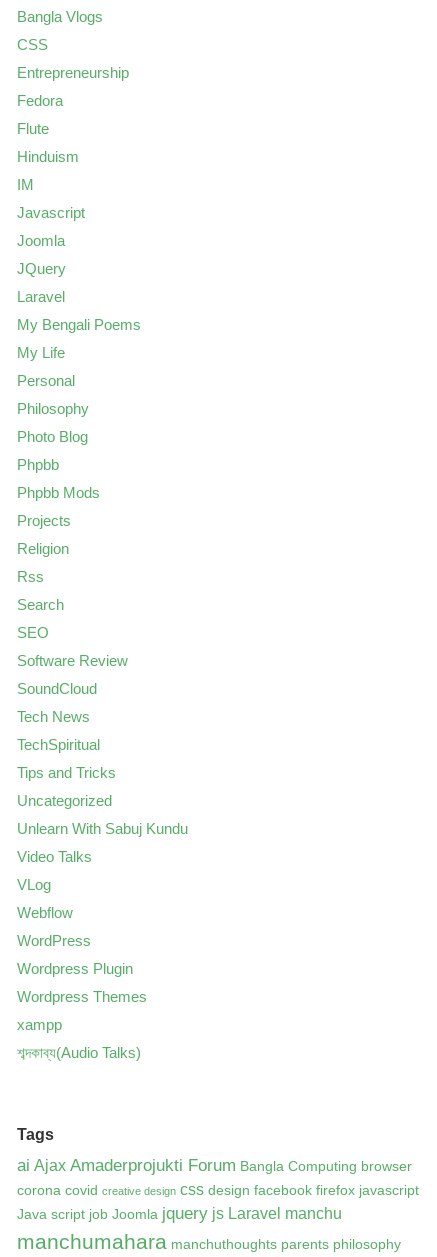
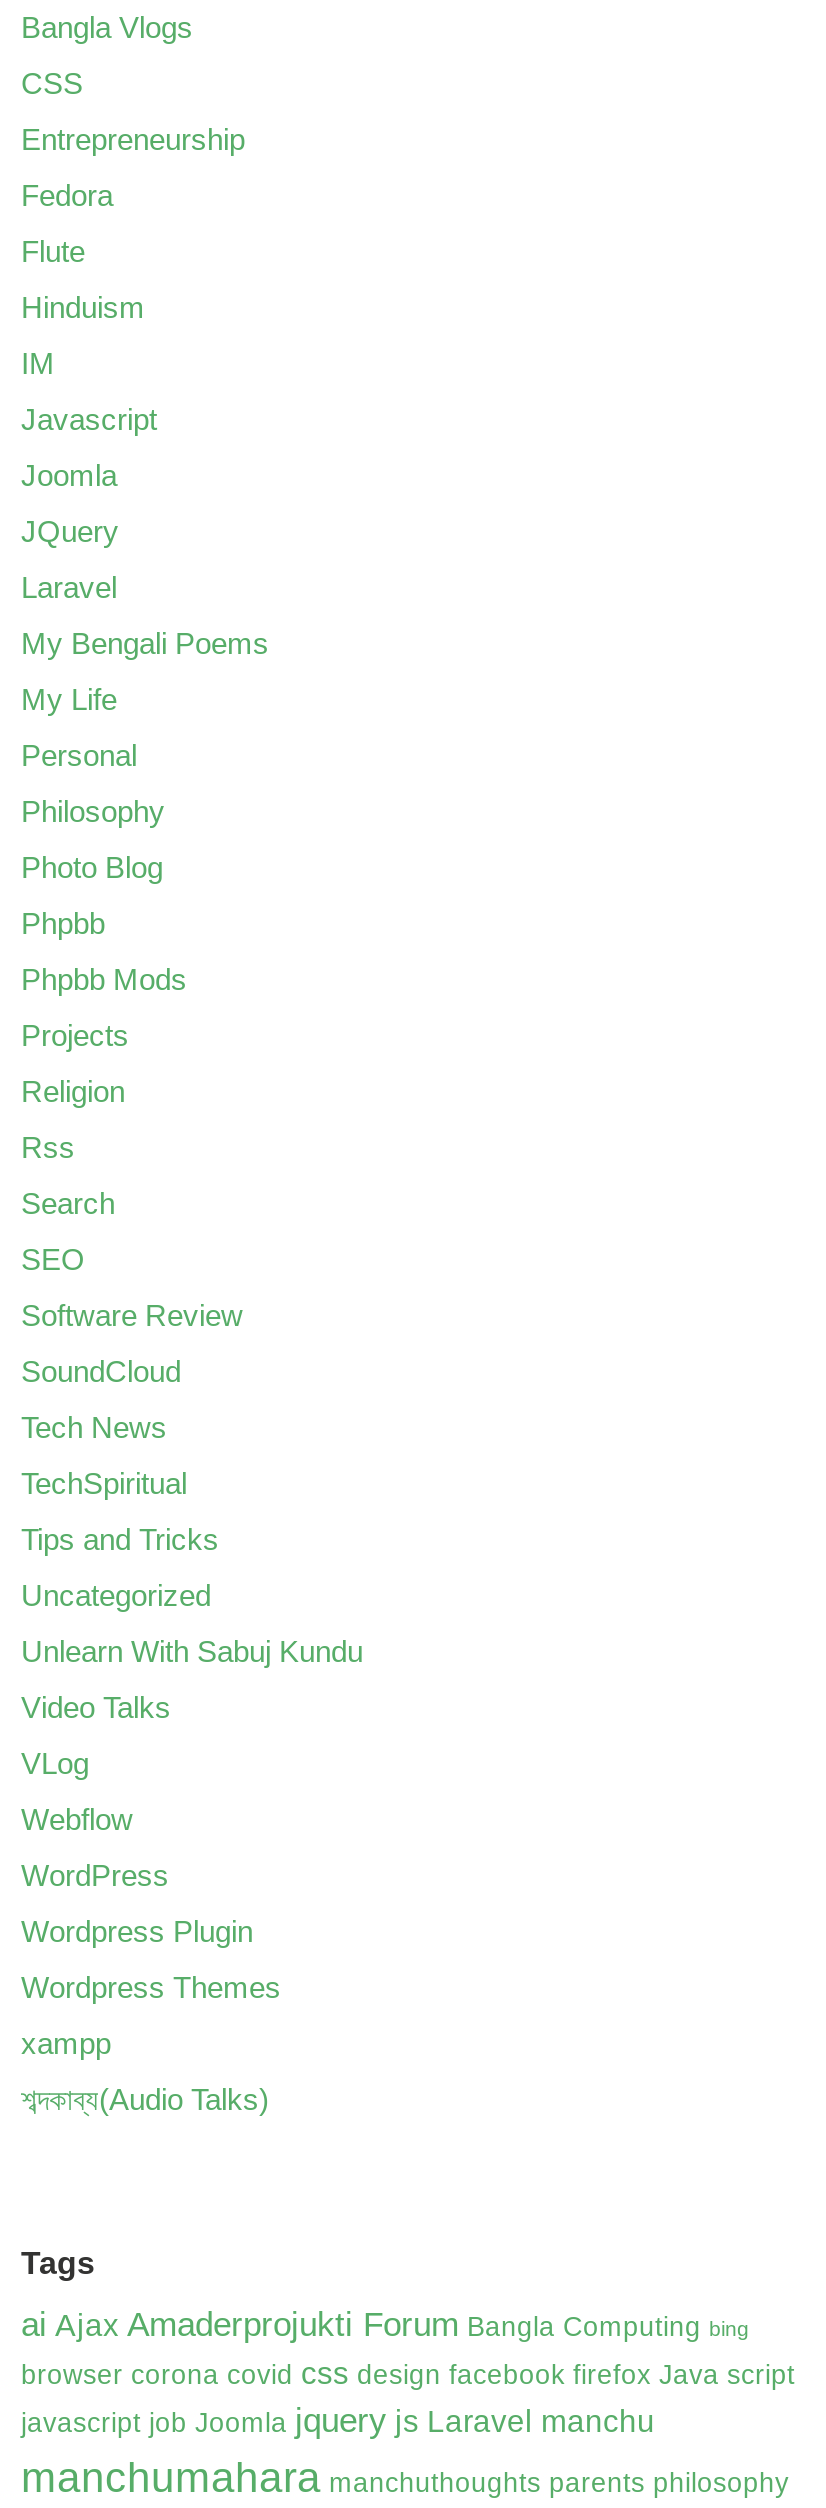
[17,1155,419,1223] ai Ajax Amaderprojukti Forum Bangla Computing browser | corona covid creative design css design facebook firefox javascript | Java script job Joomla jquery js Laravel manchu -> [21,2304,795,2440] ai Ajax Amaderprojukti Forum Bangla Computing bing | browser corona covid css design facebook firefox Java script | javascript job Joomla jquery js Laravel manchu

